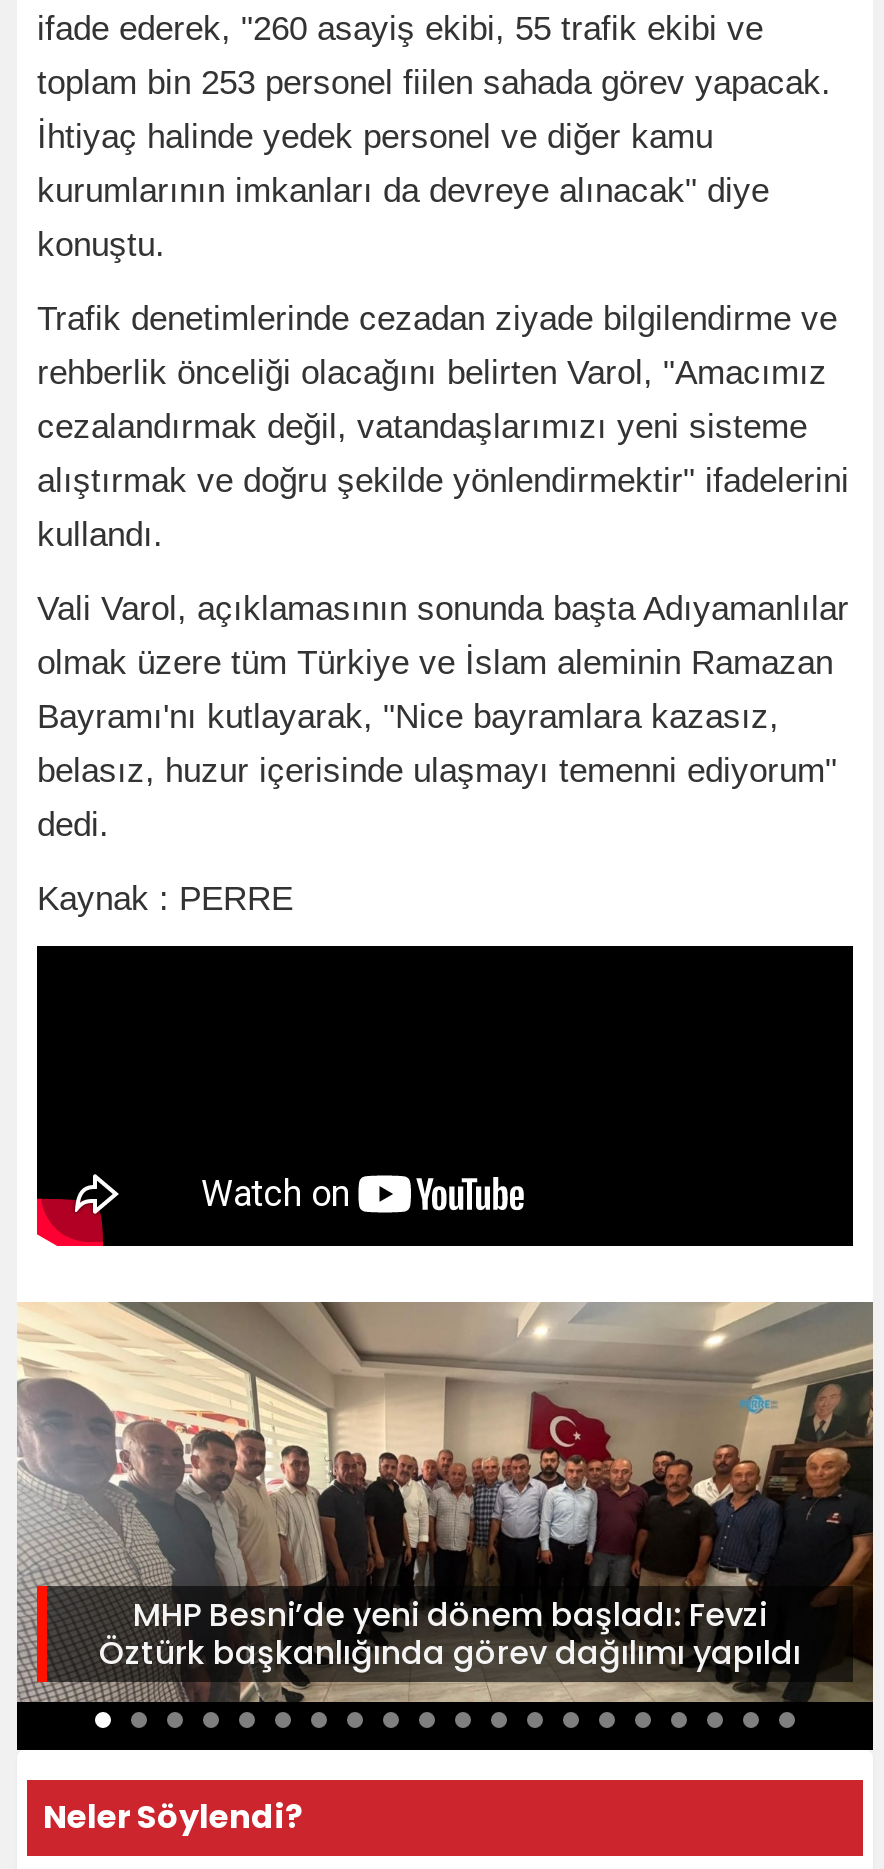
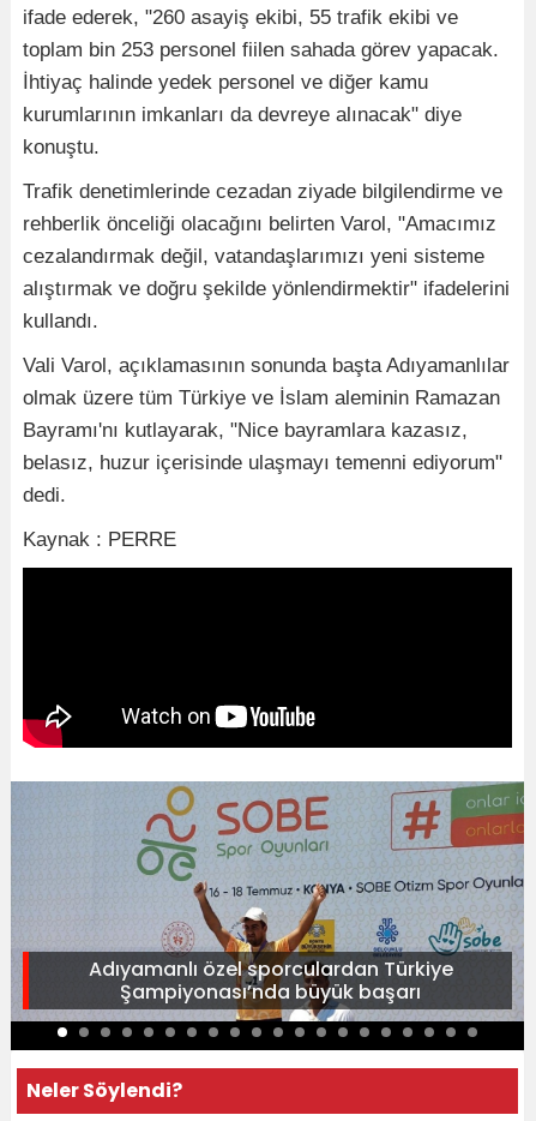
[17,1302,875,1704] [image] | MHP Besni’de yeni dönem başladı: Fevzi | Öztürk başkanlığında görev dağılımı yapıldı -> [11,781,525,1023] [image] | Adıyamanlı özel sporculardan Türkiye | Şampiyonası’nda büyük başarı

